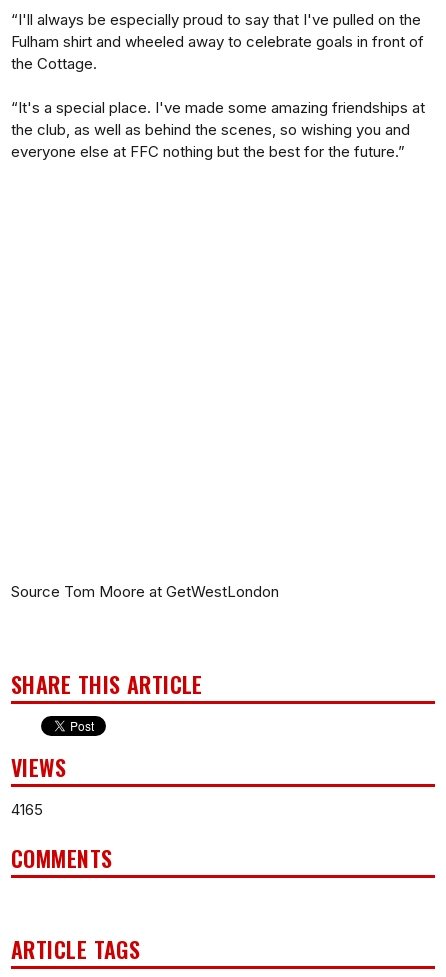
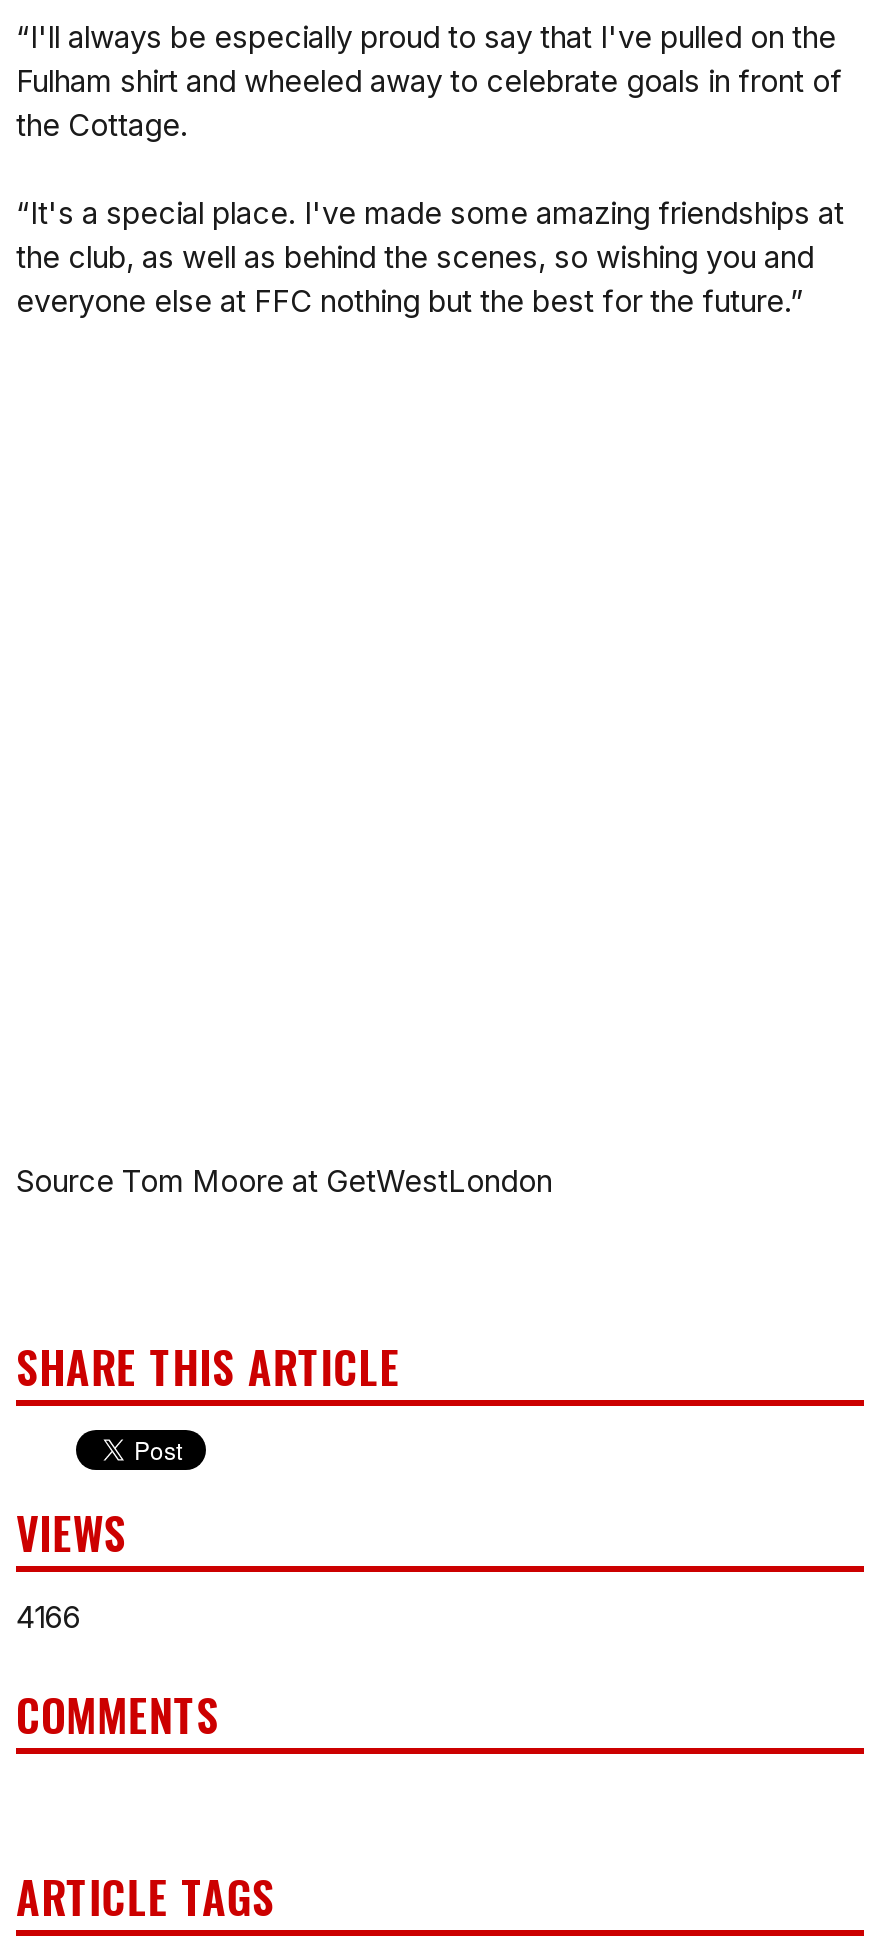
[11,800,43,819] 4165 -> [16,1598,80,1636] 4166

